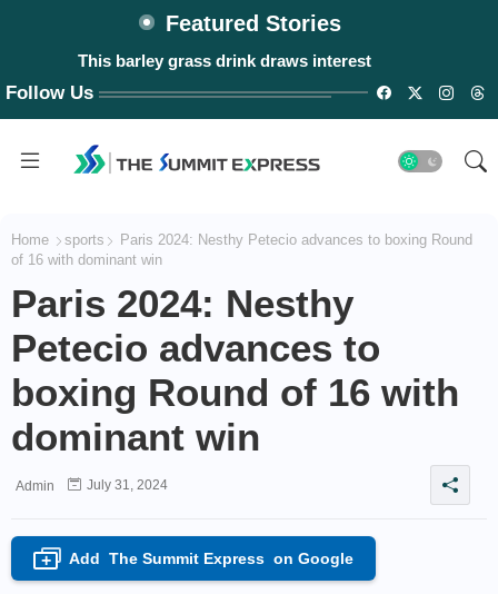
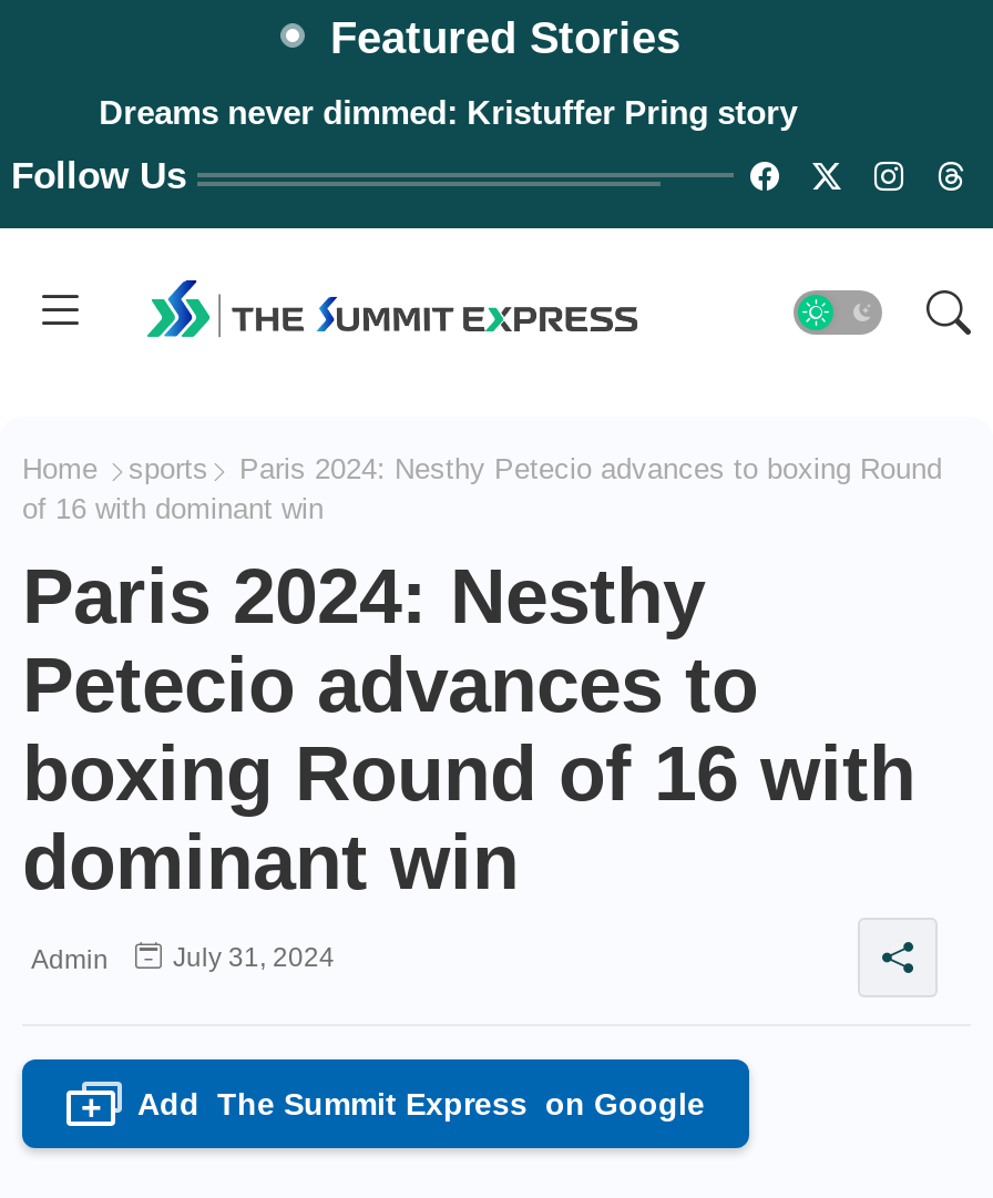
[78,51,371,70] This barley grass drink draws interest -> [99,93,797,131] Dreams never dimmed: Kristuffer Pring story

